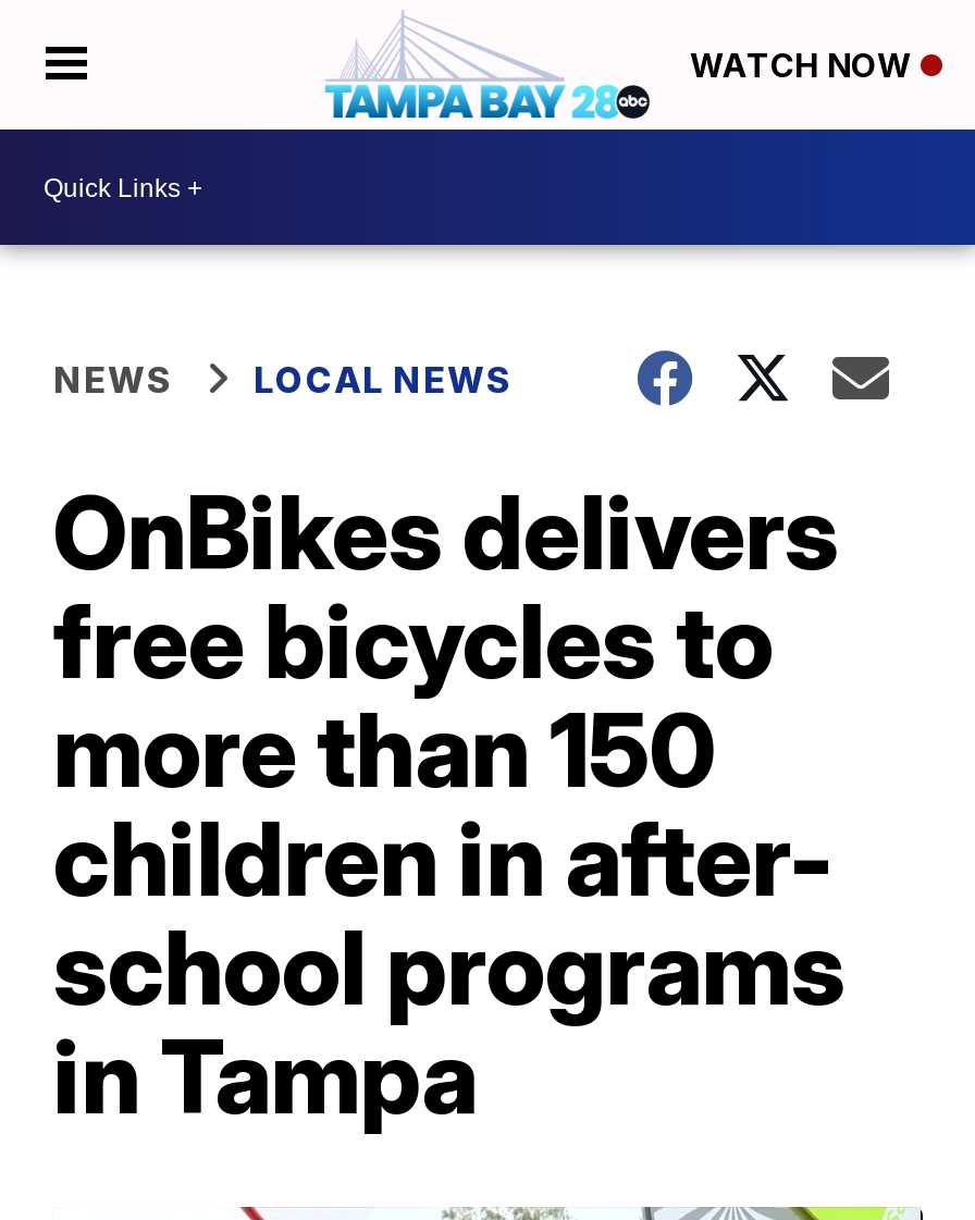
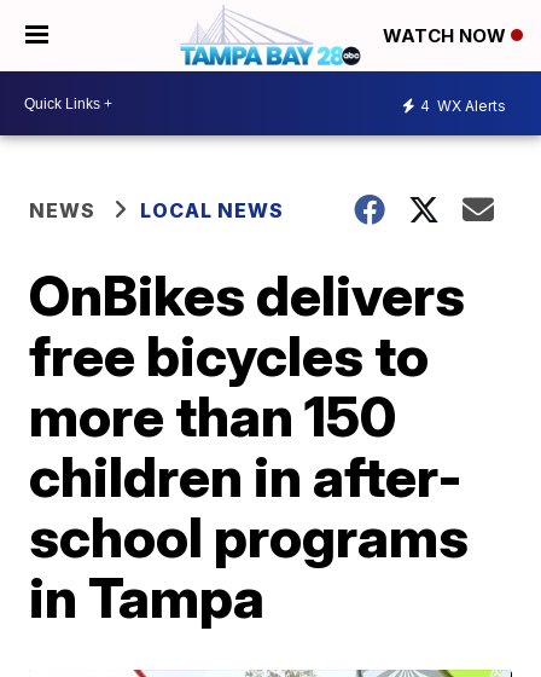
none -> [420,96,506,114] 4 WX Alerts

